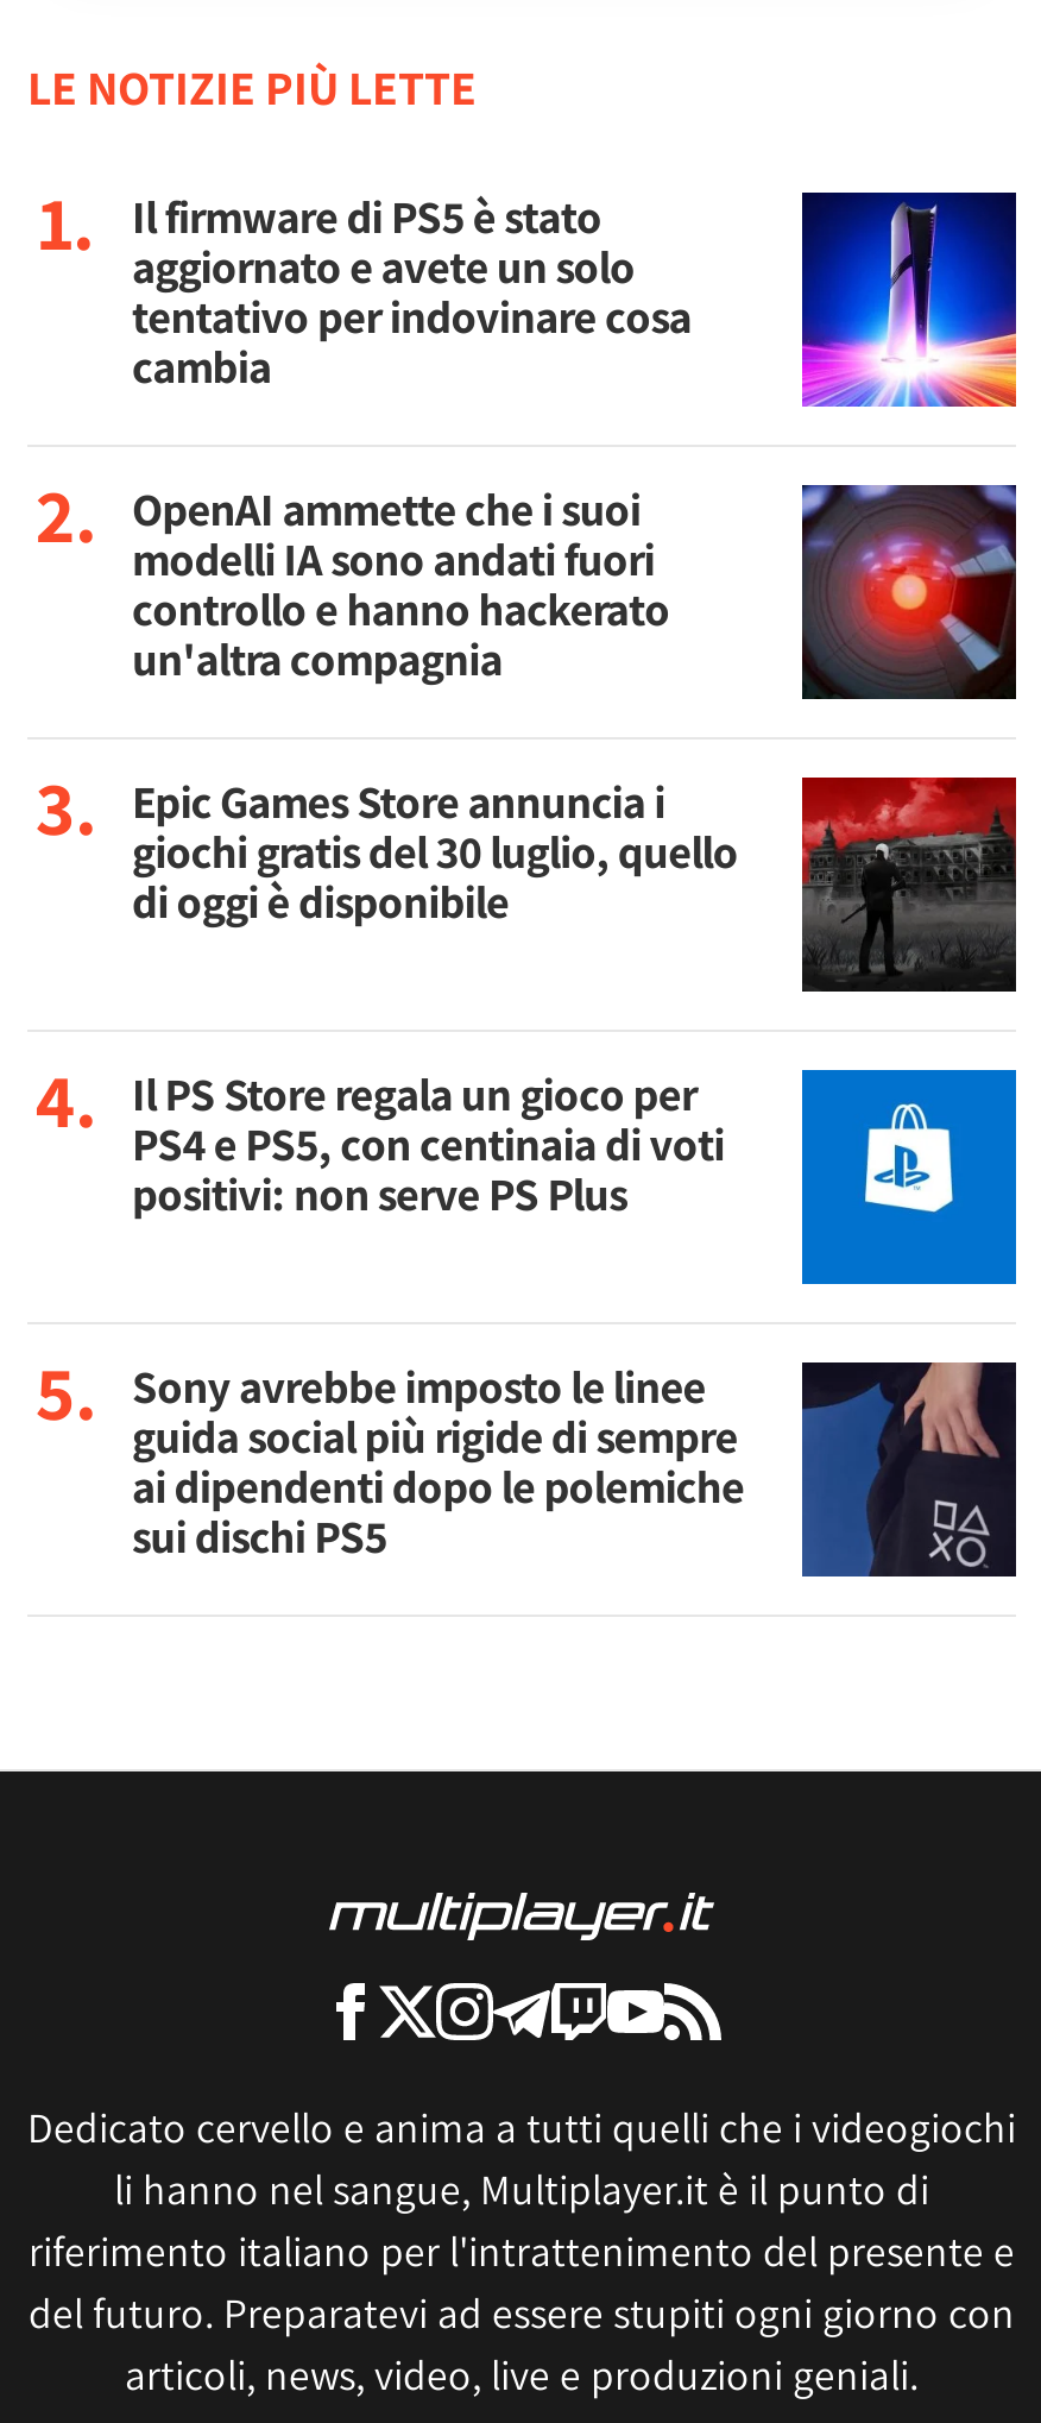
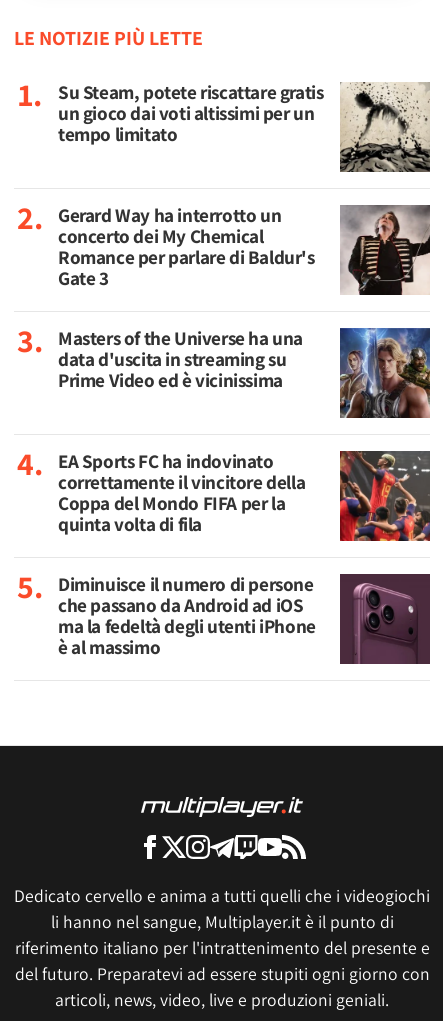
[132,185,691,397] Il firmware di PS5 è stato | aggiornato e avete un solo | tentativo per indovinare cosa | cambia -> [58,79,323,147] Su Steam, potete riscattare gratis | un gioco dai voti altissimi per un | tempo limitato
[800,190,1018,409] [image] -> [339,81,431,173] [image]
[132,478,670,690] OpenAI ammette che i suoi | modelli IA sono andati fuori | controllo e hanno hackerato | un'altra compagnia -> [58,202,315,291] Gerard Way ha interrotto un | concerto dei My Chemical | Romance per parlare di Baldur's | Gate 3
[800,485,1018,701] [image] -> [340,205,430,295] [image]
[132,770,1018,994] [image] | Epic Games Store annuncia i | giochi gratis del 30 luglio, quello | di oggi è disponibile -> [58,325,431,419] [image] | Masters of the Universe ha una | data d'uscita in streaming su | Prime Video ed è vicinissima
[132,1063,1018,1286] [image] | Il PS Store regala un gioco per | PS4 e PS5, con centinaia di voti | positivi: non serve PS Plus -> [58,448,431,542] [image] | EA Sports FC ha indovinato | correttamente il vincitore della | Coppa del Mondo FIFA per la | quinta volta di fila
[132,1355,1016,1576] [image] | Sony avrebbe imposto le linee | guida social più rigide di sempre | ai dipendenti dopo le polemiche | sui dischi PS5 -> [58,571,430,664] [image] | Diminuisce il numero di persone | che passano da Android ad iOS | ma la fedeltà degli utenti iPhone | è al massimo

